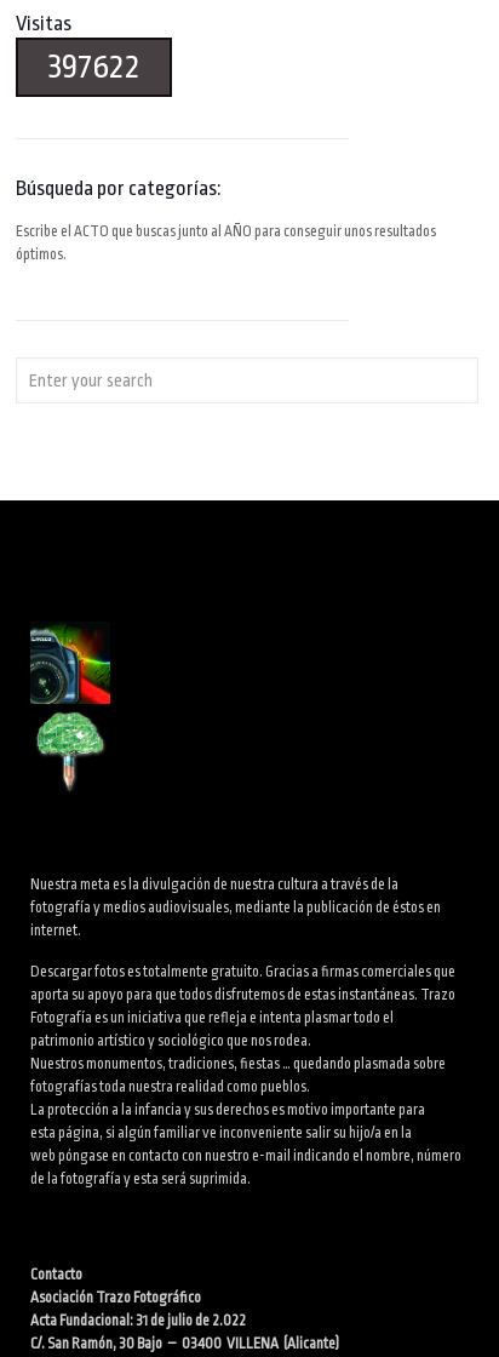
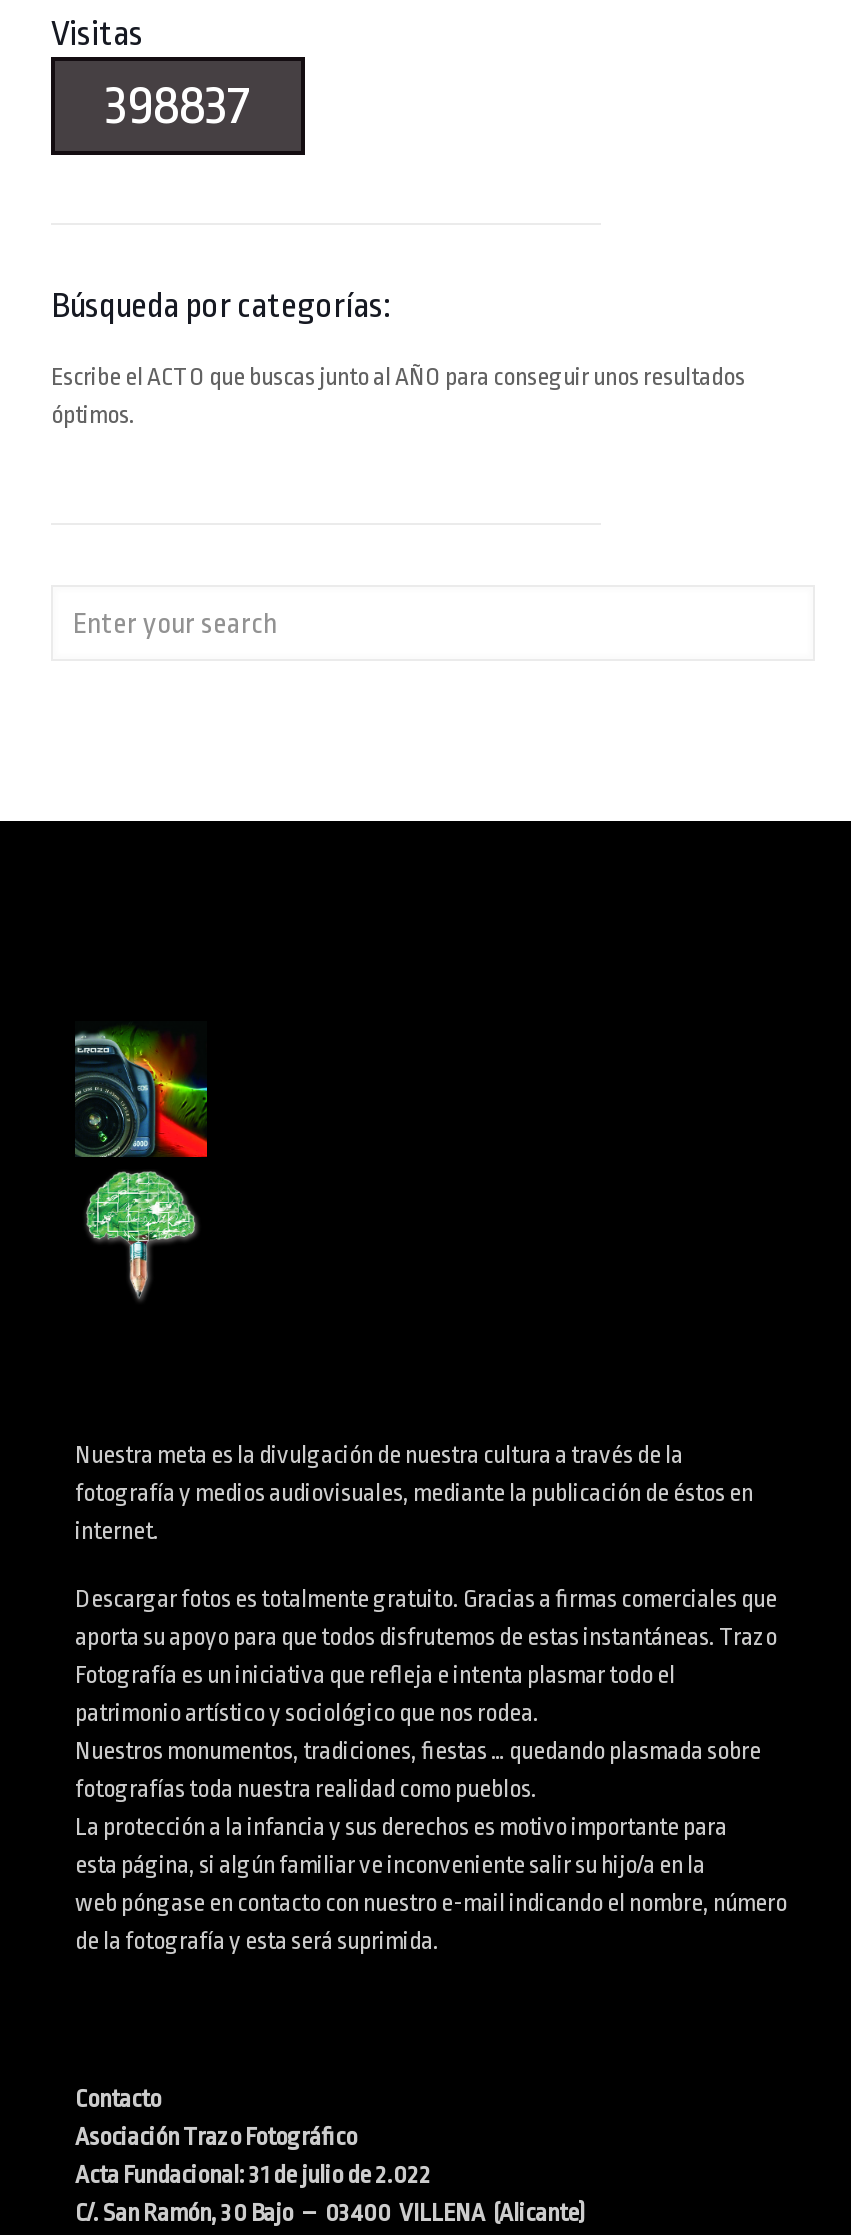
[48,49,139,86] 397622 -> [105,76,251,138] 398837

